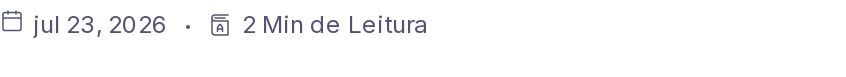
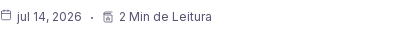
[34,9,168,39] jul 23, 2026 -> [17,9,82,24] jul 14, 2026

